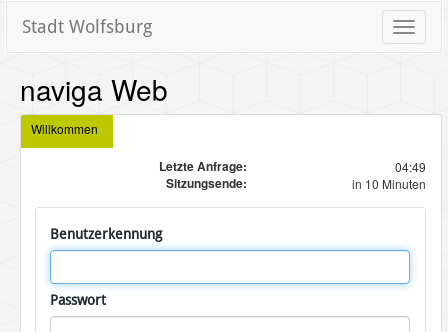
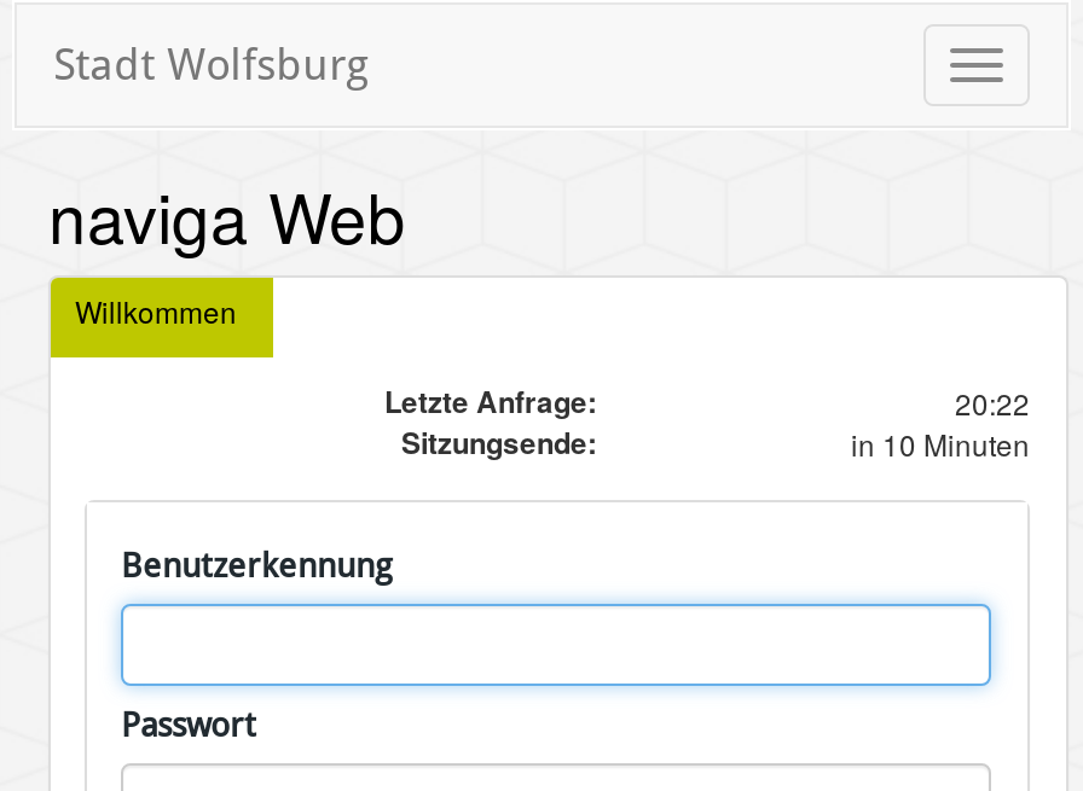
[395,158,426,175] 04:49 -> [955,382,1030,423] 20:22

